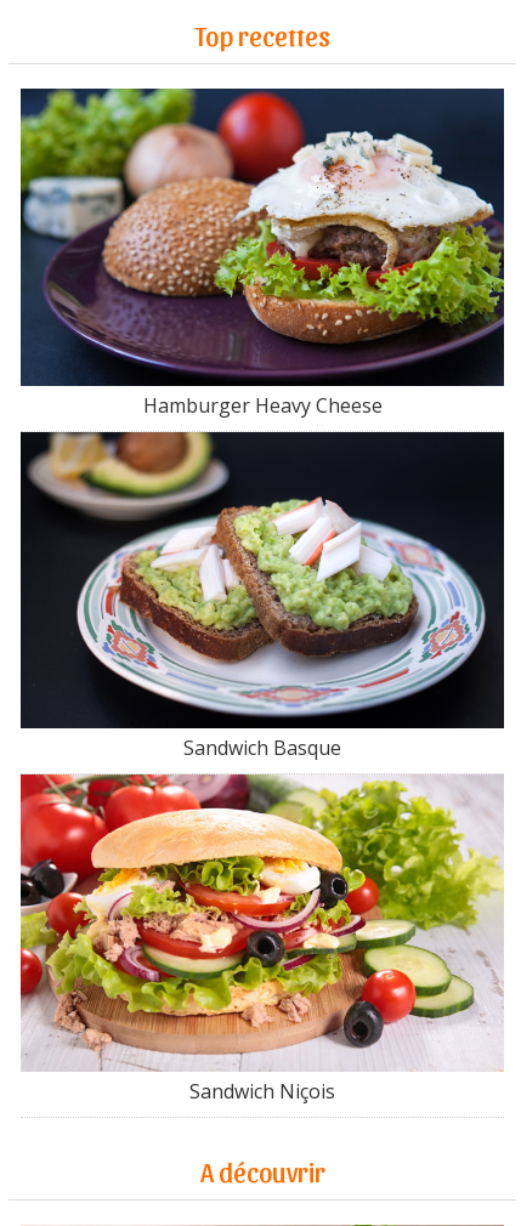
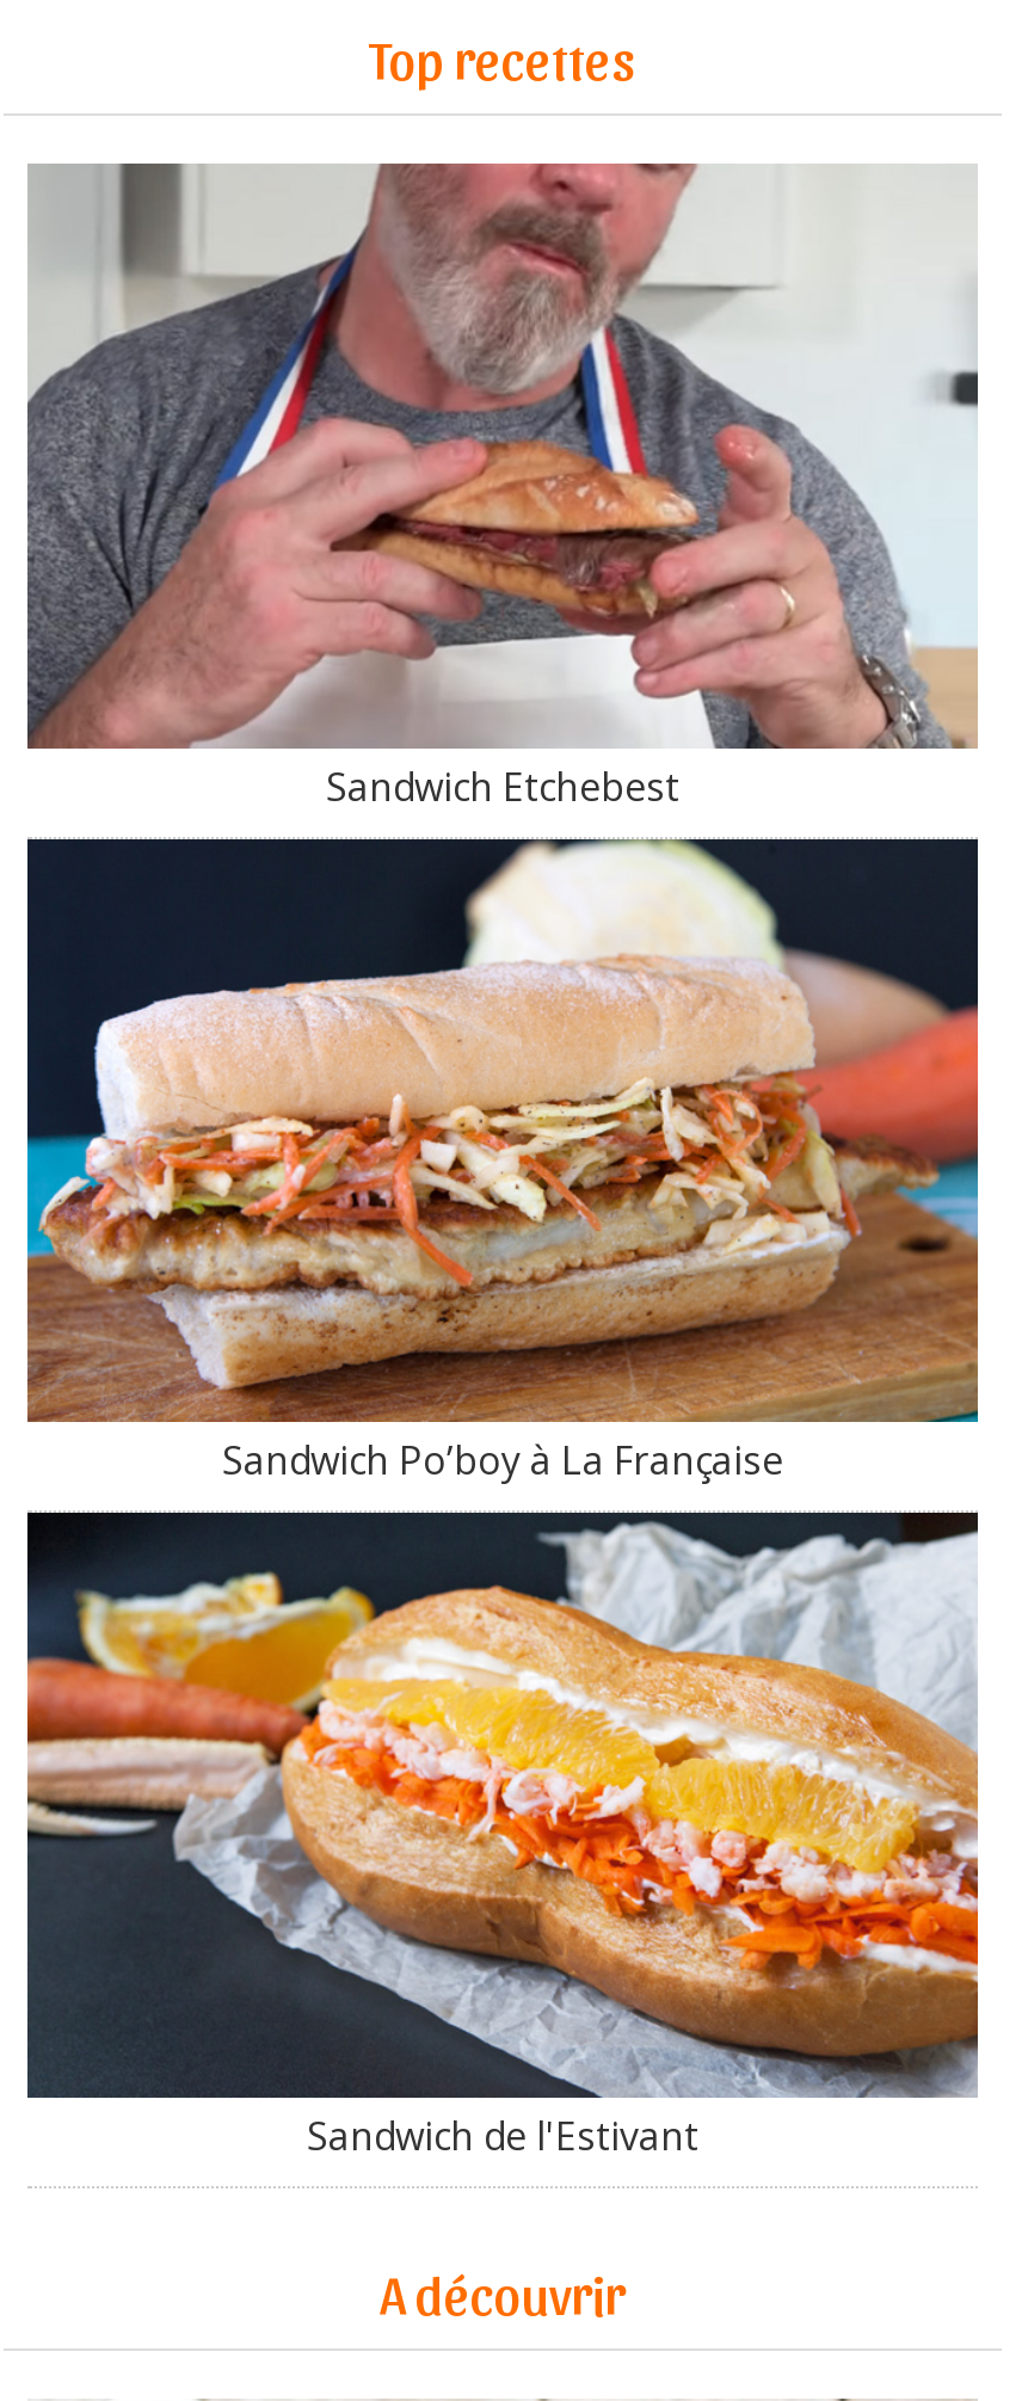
[19,87,505,418] [image] | Hamburger Heavy Cheese -> [27,161,978,812] [image] | Sandwich Etchebest
[19,431,505,762] [image] | Sandwich Basque -> [25,837,980,1488] [image] | Sandwich Po’boy à La Française
[19,773,504,1105] [image] | Sandwich Niçois -> [25,1510,980,2163] [image] | Sandwich de l'Estivant

